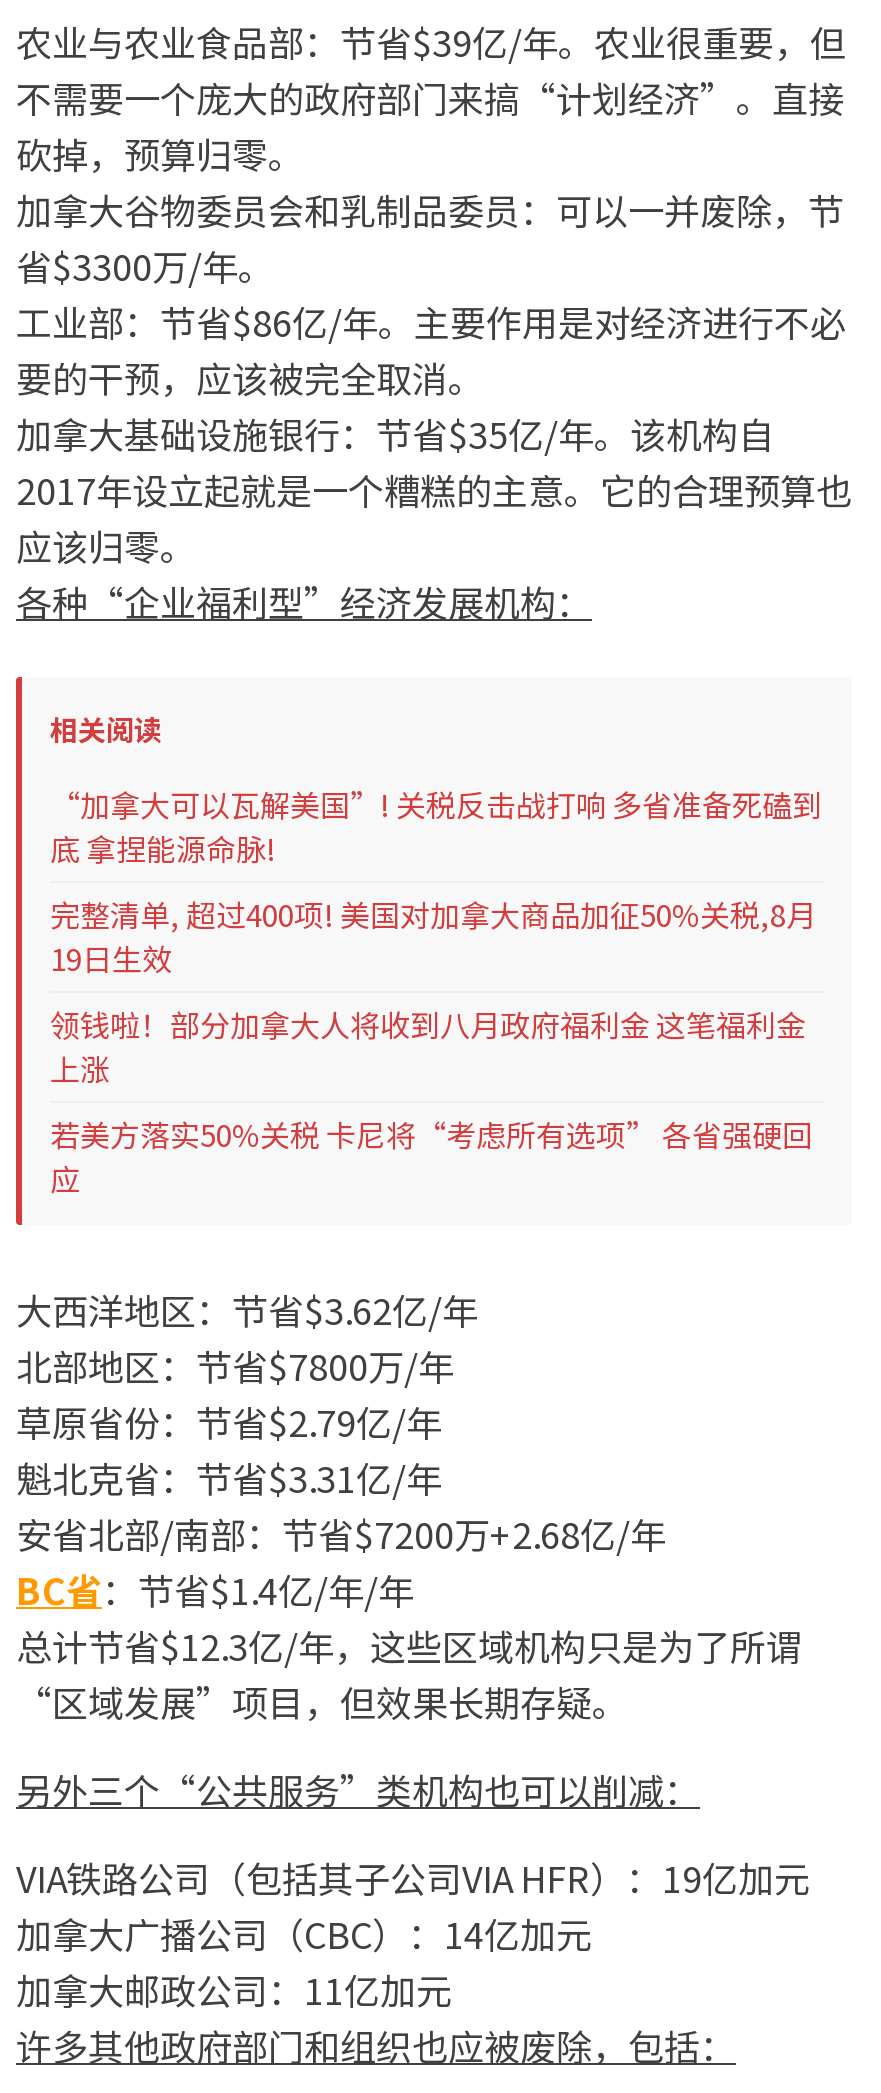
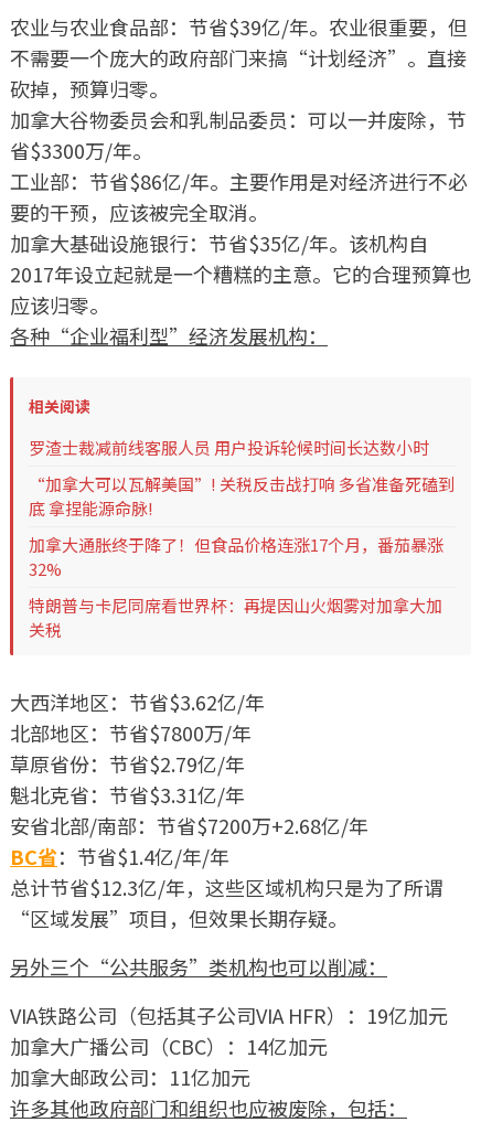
none -> [29,435,429,458] 罗渣士裁减前线客服人员 用户投诉轮候时间长达数小时
moved [50,782,822,868] -> [29,472,455,519]: “加拿大可以瓦解美国”! 关税反击战打响 多省准备死磕到 | 底 拿捏能源命脉!
[50,892,816,1198] 完整清单, 超过400项! 美国对加拿大商品加征50%关税,8月 | 19日生效 | 领钱啦！部分加拿大人将收到八月政府福利金 这笔福利金 | 上涨 | 若美方落实50%关税 卡尼将“考虑所有选项” 各省强硬回 | 应 -> [29,532,443,641] 加拿大通胀终于降了！但食品价格连涨17个月，番茄暴涨 | 32% | 特朗普与卡尼同席看世界杯：再提因山火烟雾对加拿大加 | 关税

